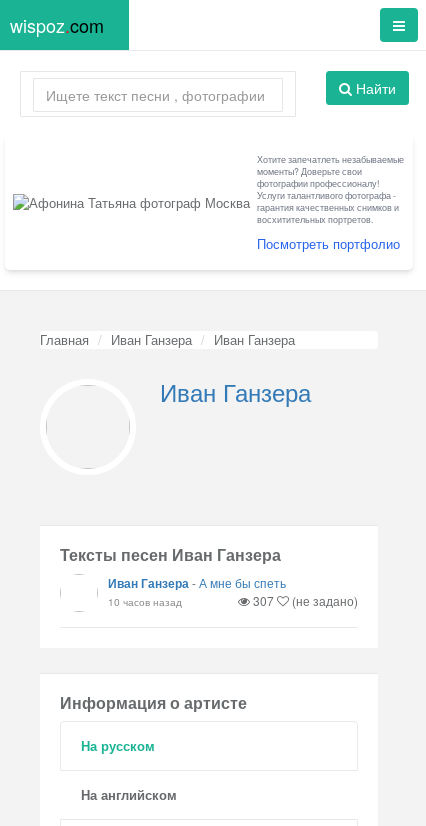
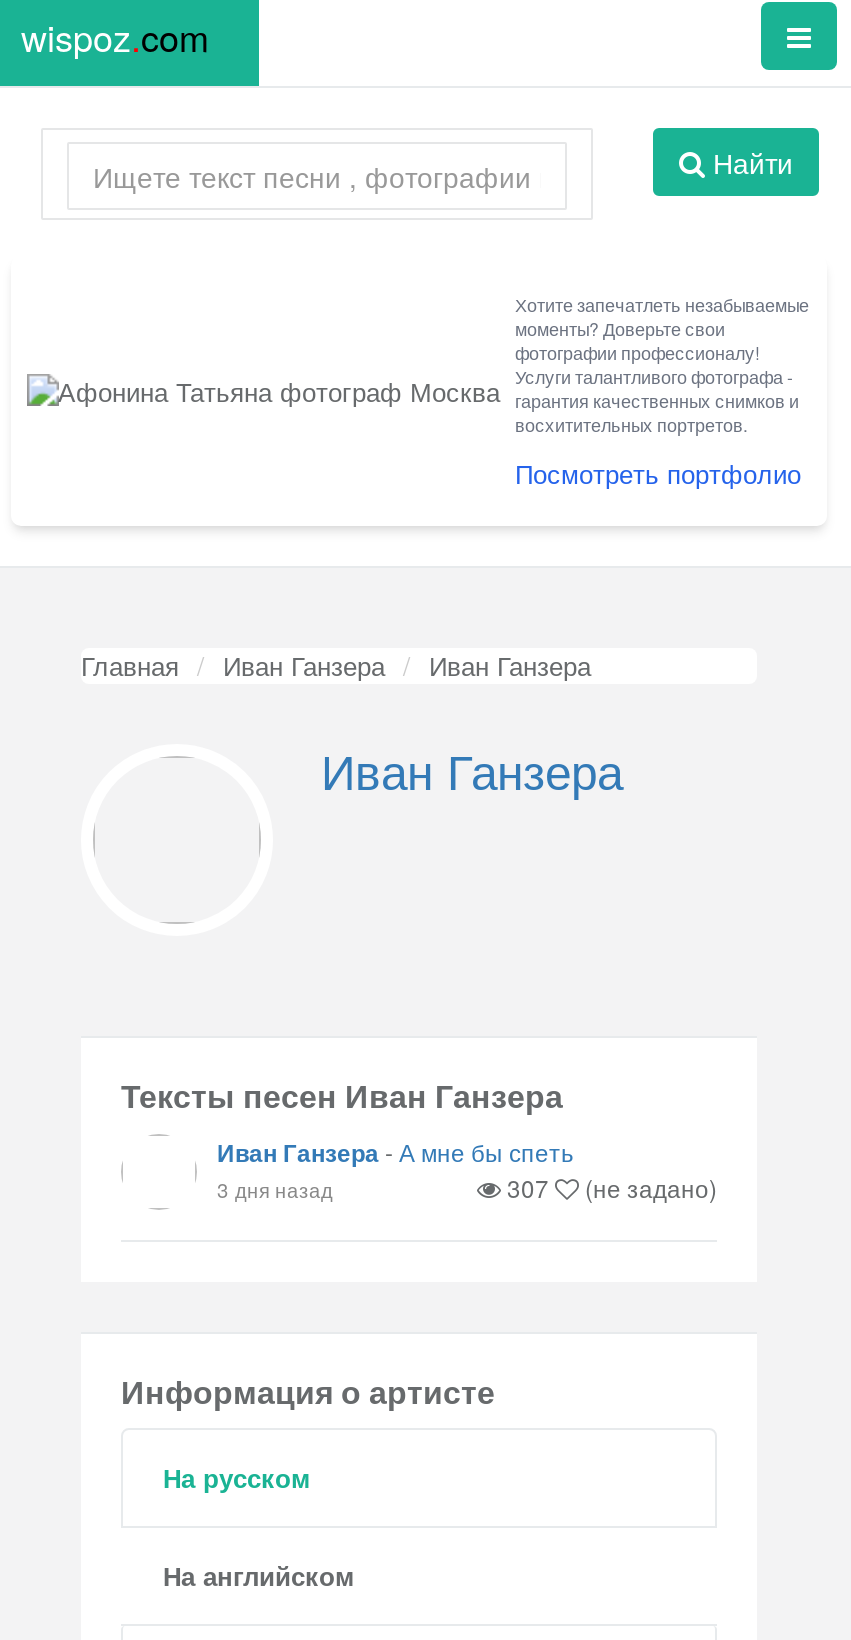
[108,594,182,609] 10 часов назад -> [217,1174,333,1204] 3 дня назад

